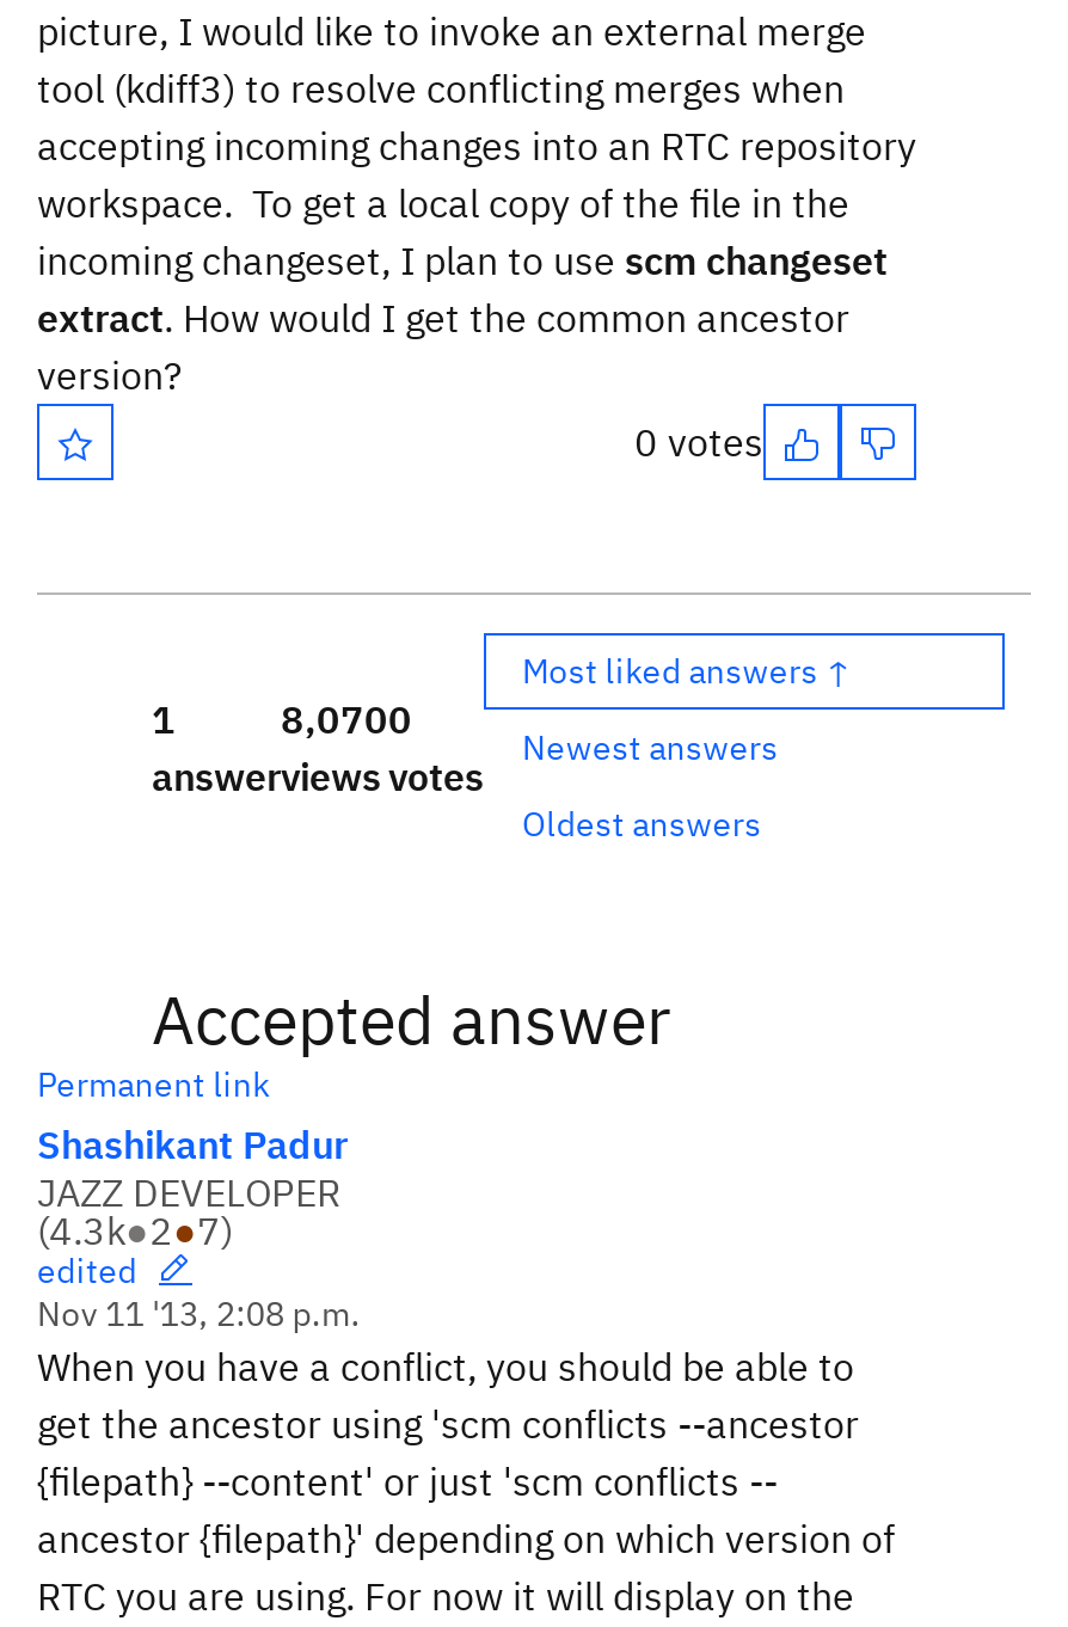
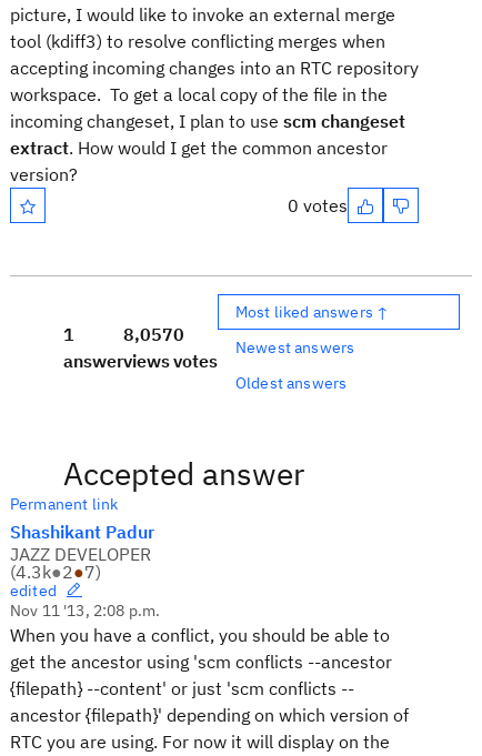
[281,695,412,743] 8,070 0 -> [123,323,184,345] 8,057 0

